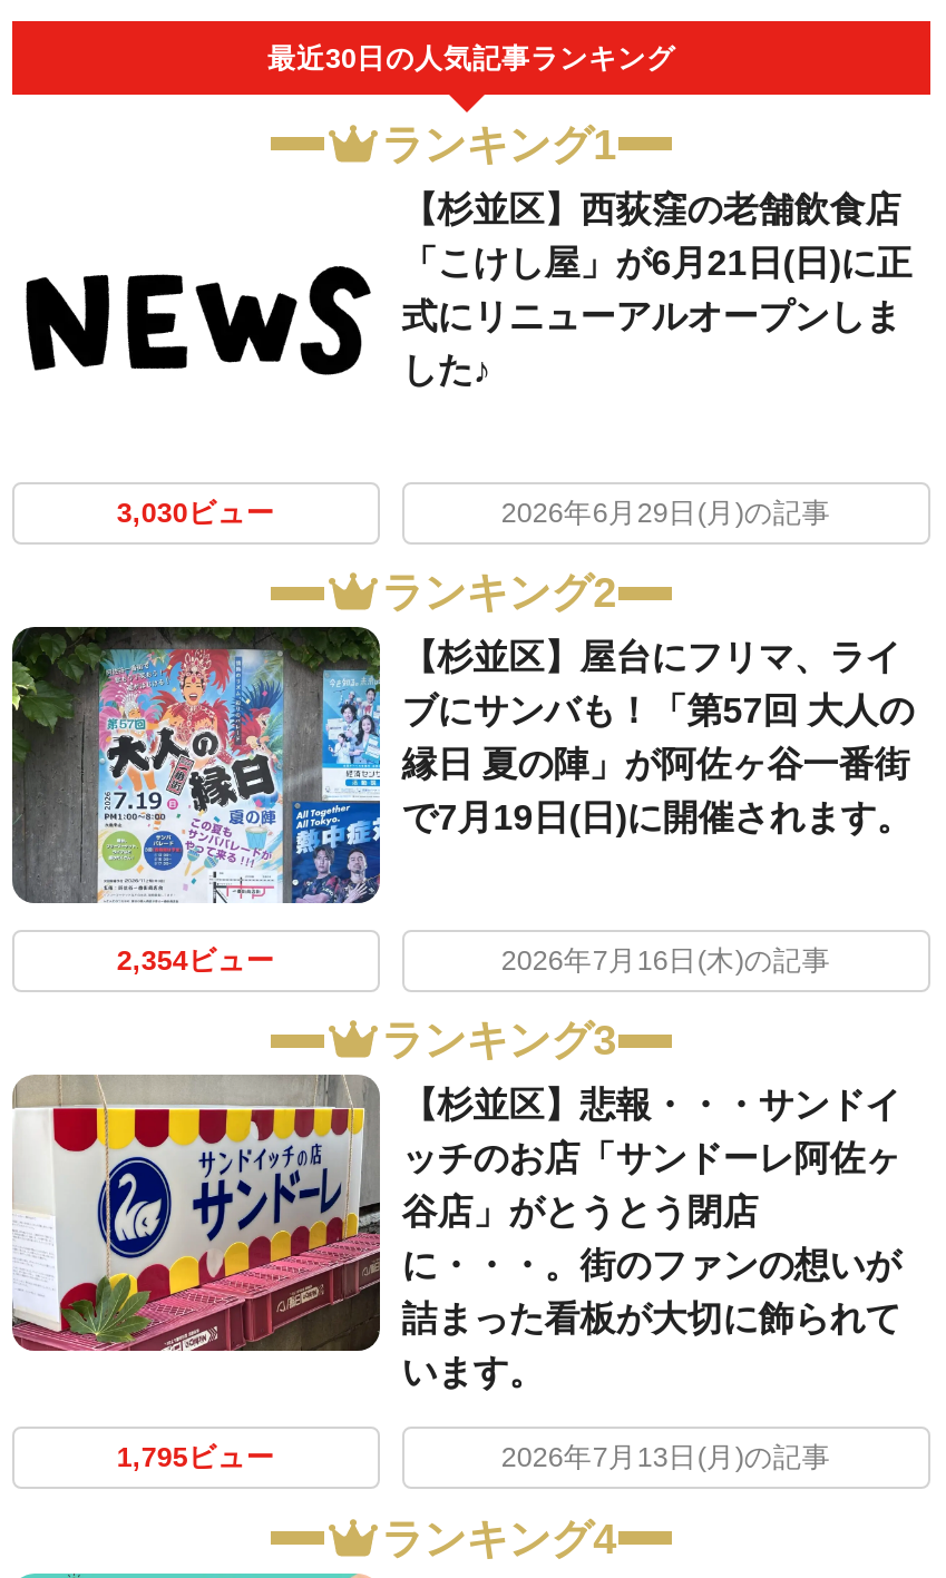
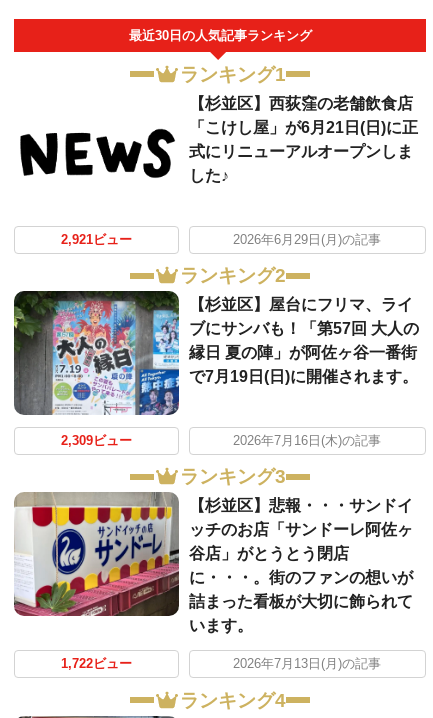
[117,497,275,528] 3,030ビュー -> [61,233,132,247] 2,921ビュー
[117,945,275,976] 2,354ビュー -> [61,434,132,448] 2,309ビュー
[117,1443,275,1474] 1,795ビュー -> [61,657,132,671] 1,722ビュー

